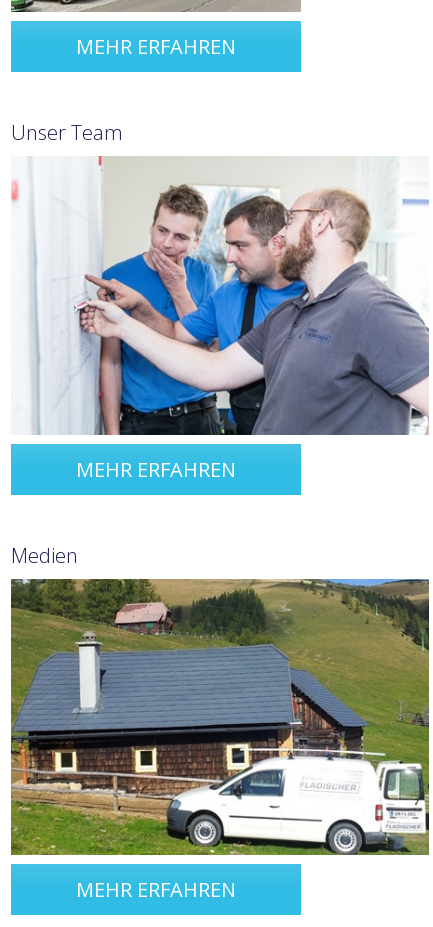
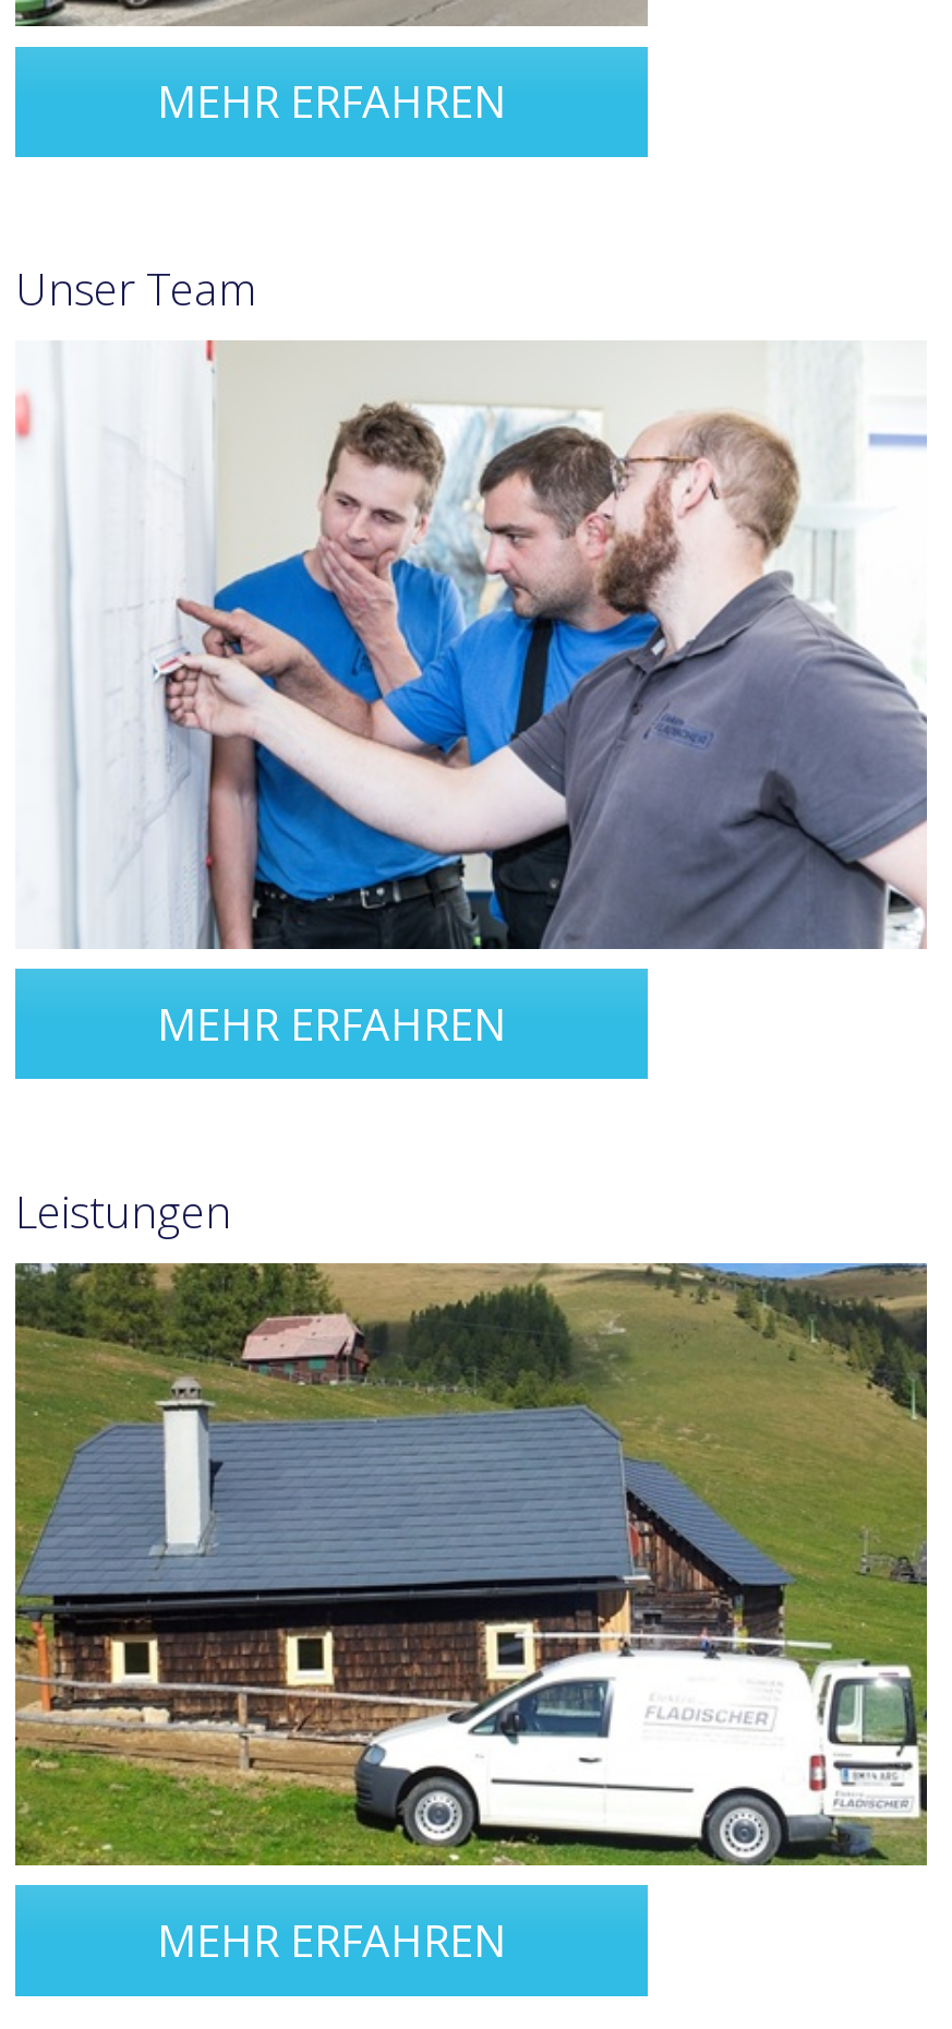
[11,541,78,569] Medien -> [15,1180,231,1241] Leistungen

